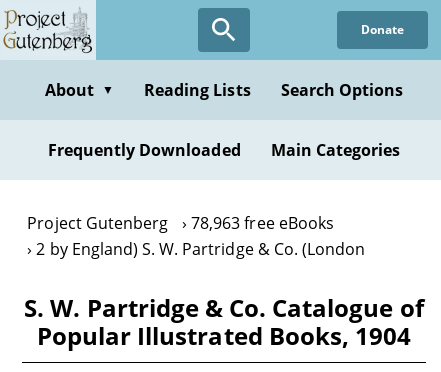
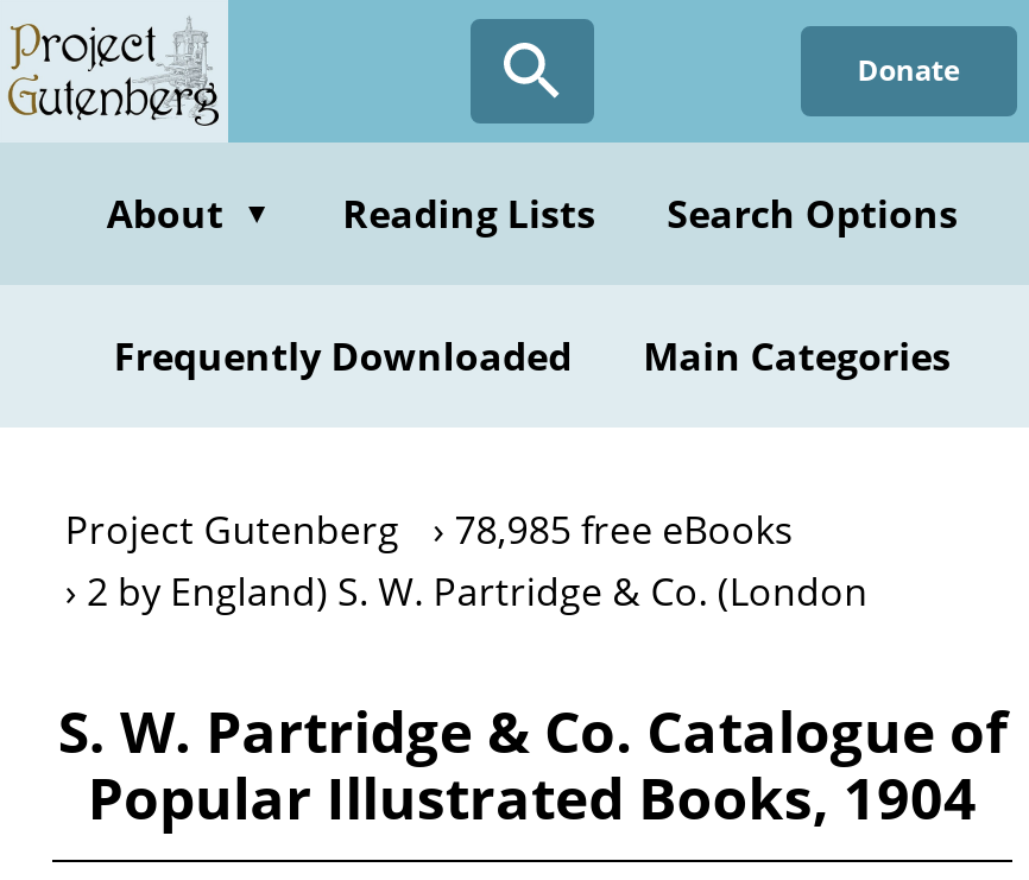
[27,212,334,234] Project Gutenberg 78,963 free eBooks -> [65,504,793,556] Project Gutenberg 78,985 free eBooks

